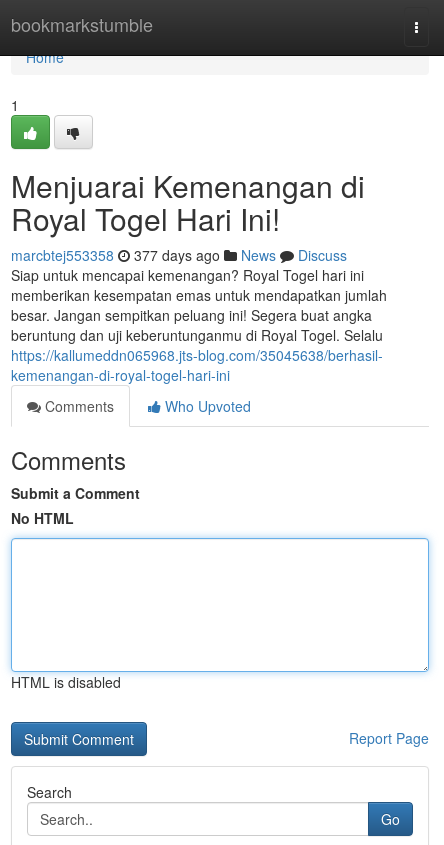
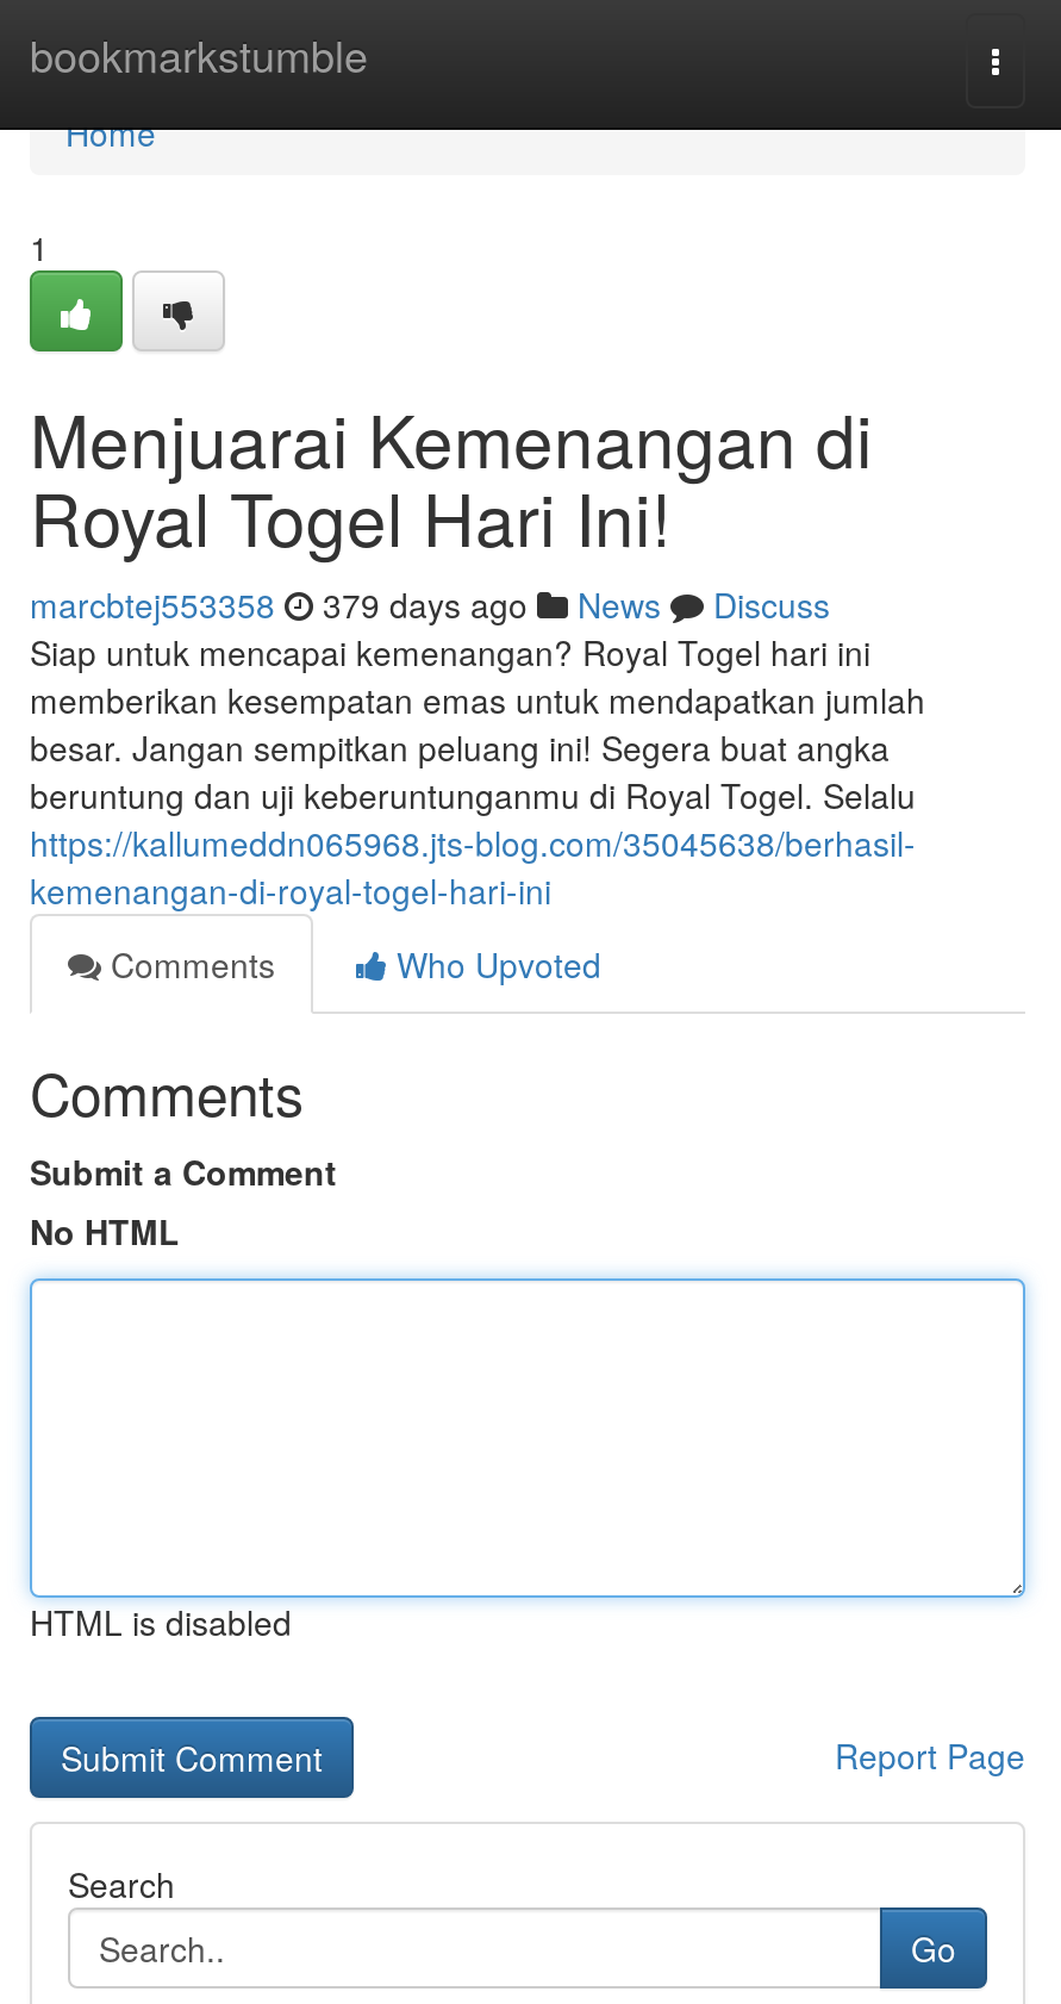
[11,245,347,265] marcbtej553358 377 days ago News Discuss -> [30,580,830,628] marcbtej553358 379 days ago News Discuss

